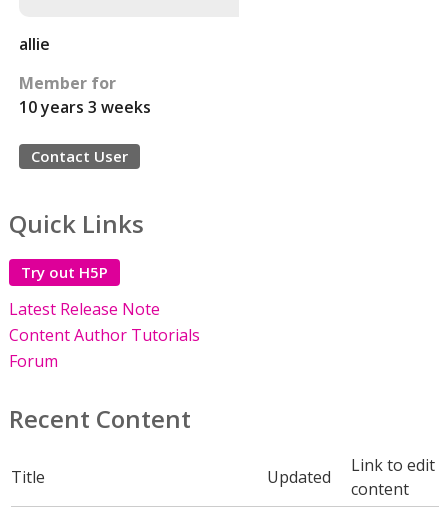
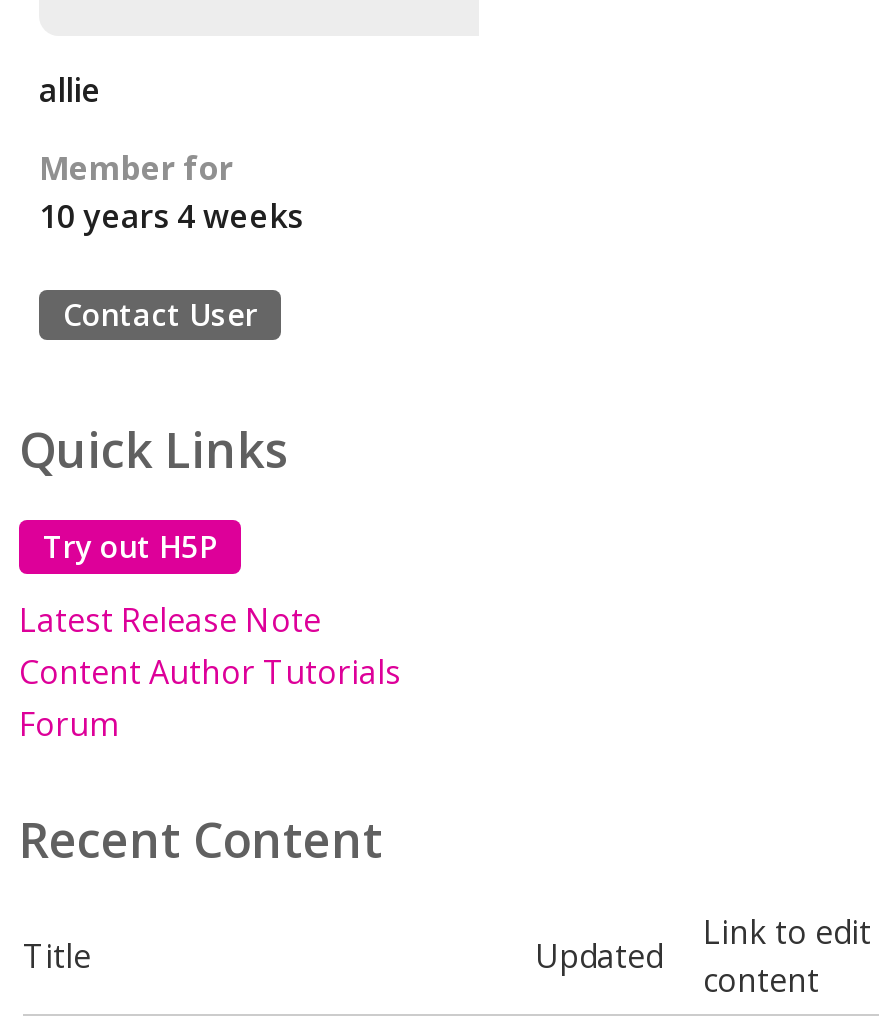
[19,96,151,118] 10 years 3 weeks -> [39,194,303,238] 10 years 4 weeks

